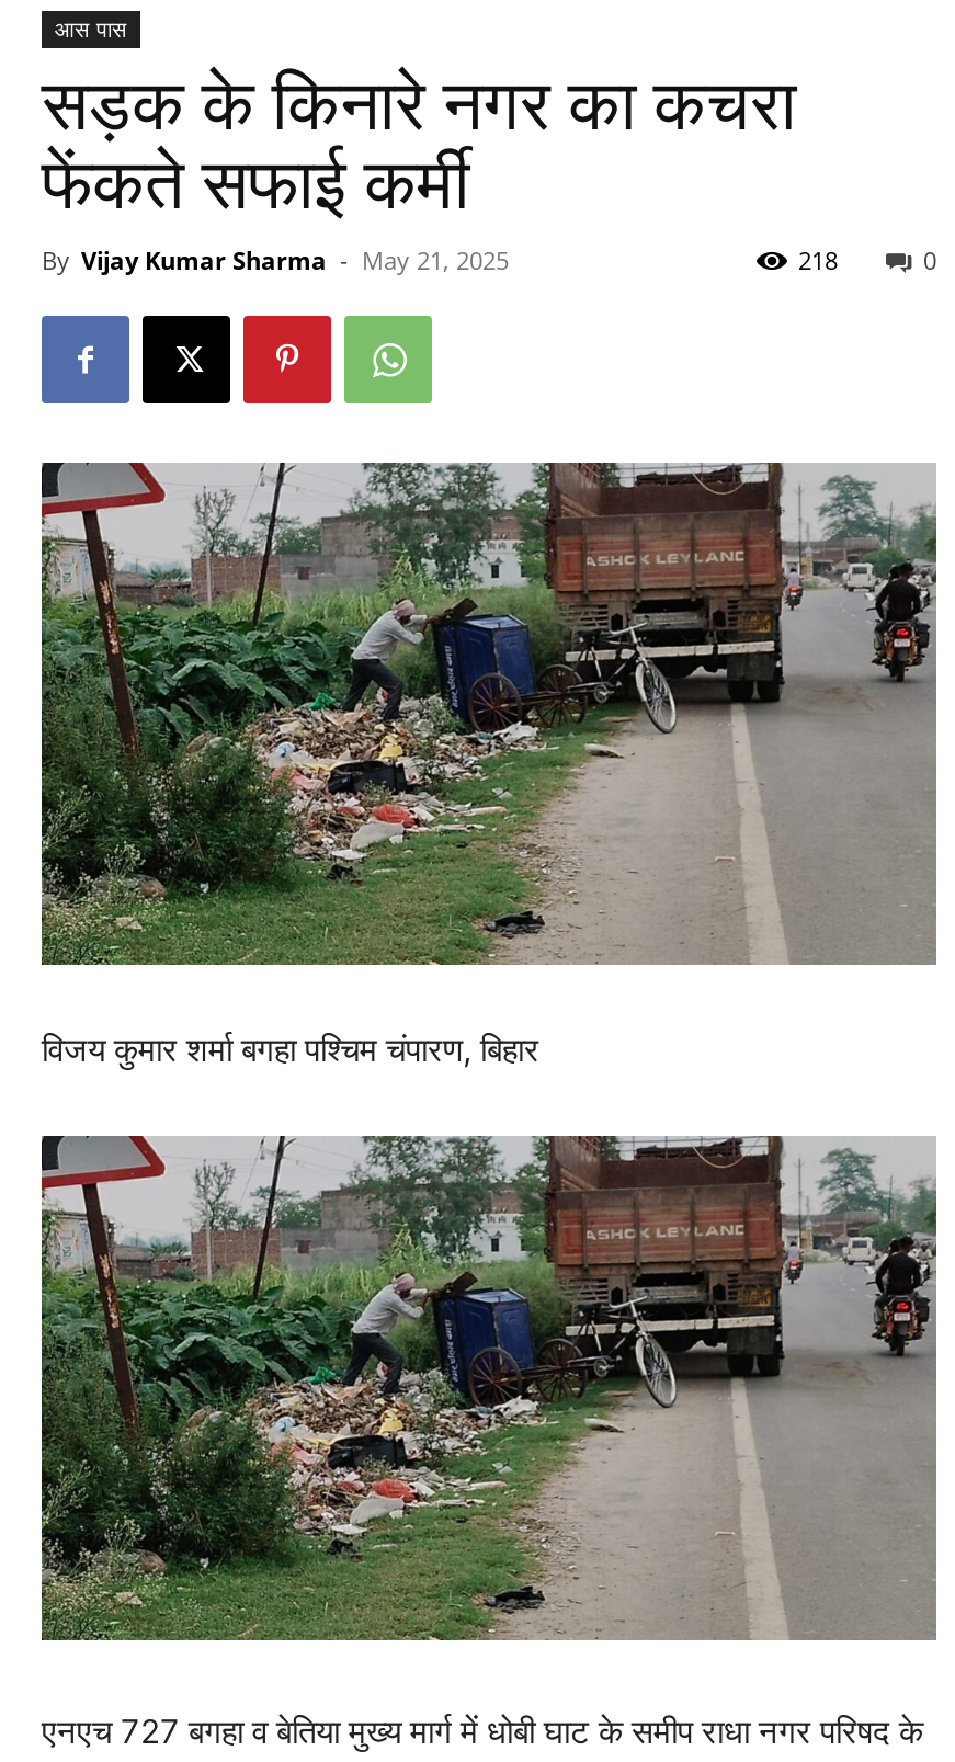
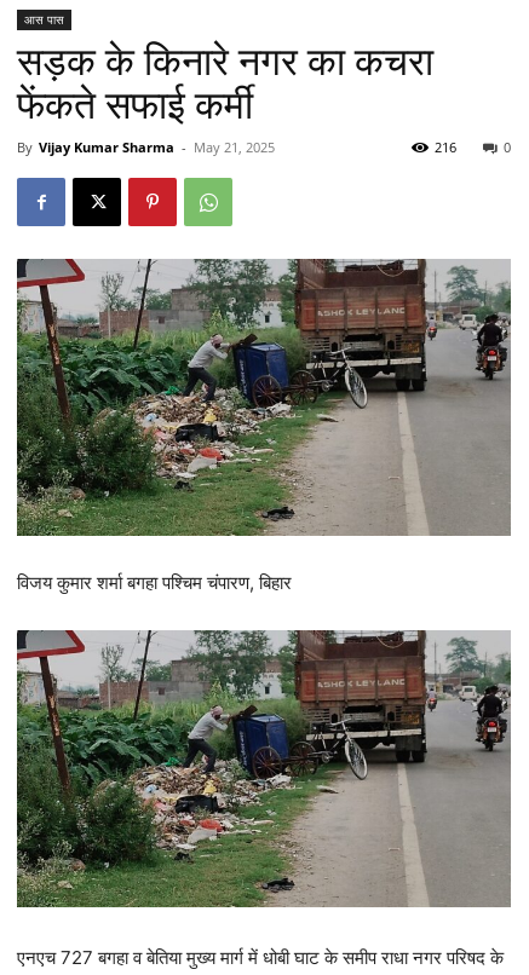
[798,243,838,276] 218 -> [435,138,456,156] 216

